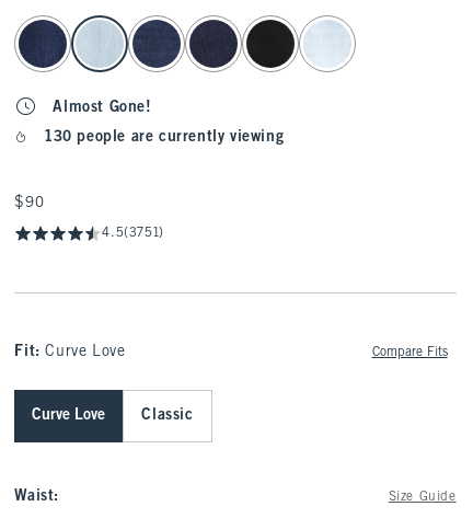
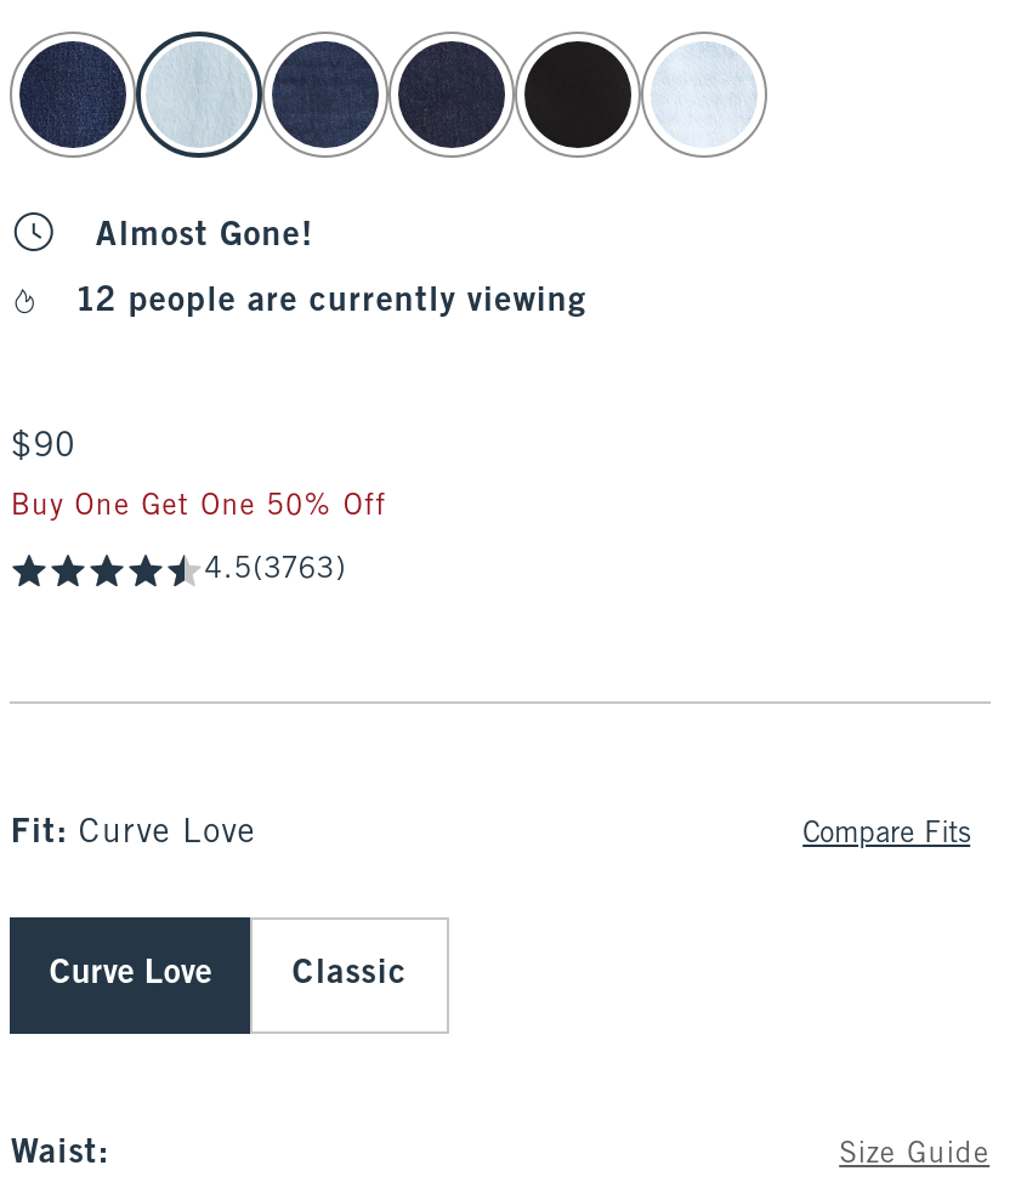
[45,130,284,145] 130 people are currently viewing -> [78,286,587,318] 12 people are currently viewing
[102,227,164,240] 4.5(3751) -> [11,493,387,585] Buy One Get One 50% Off | 4.5(3763)

